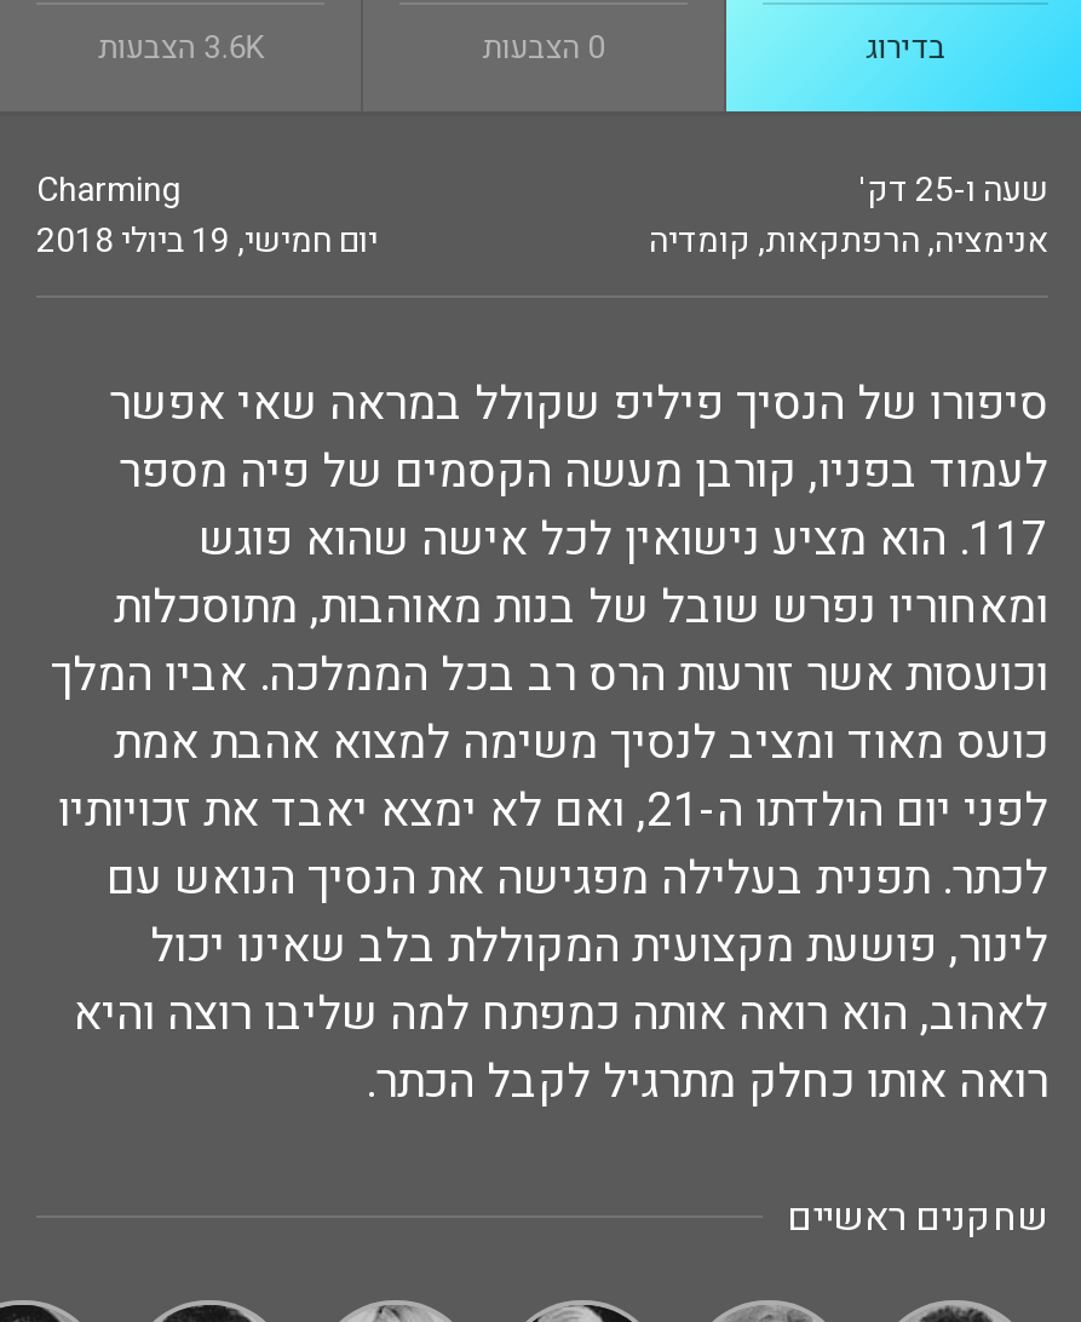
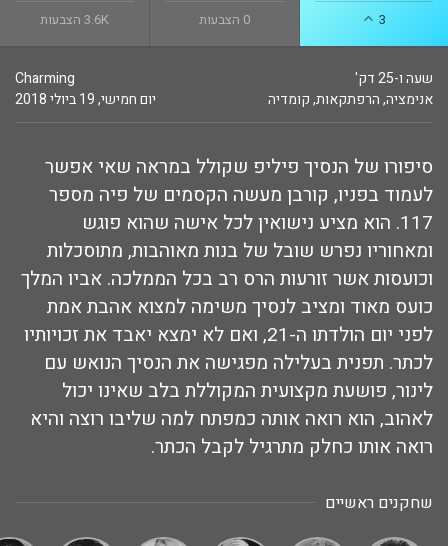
[865,24,945,70] בדירוג -> [379,10,386,29] 3

